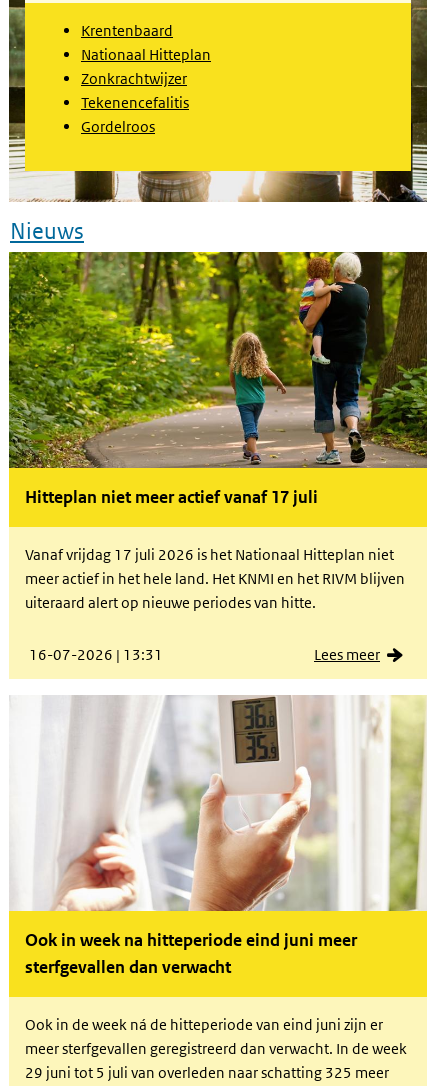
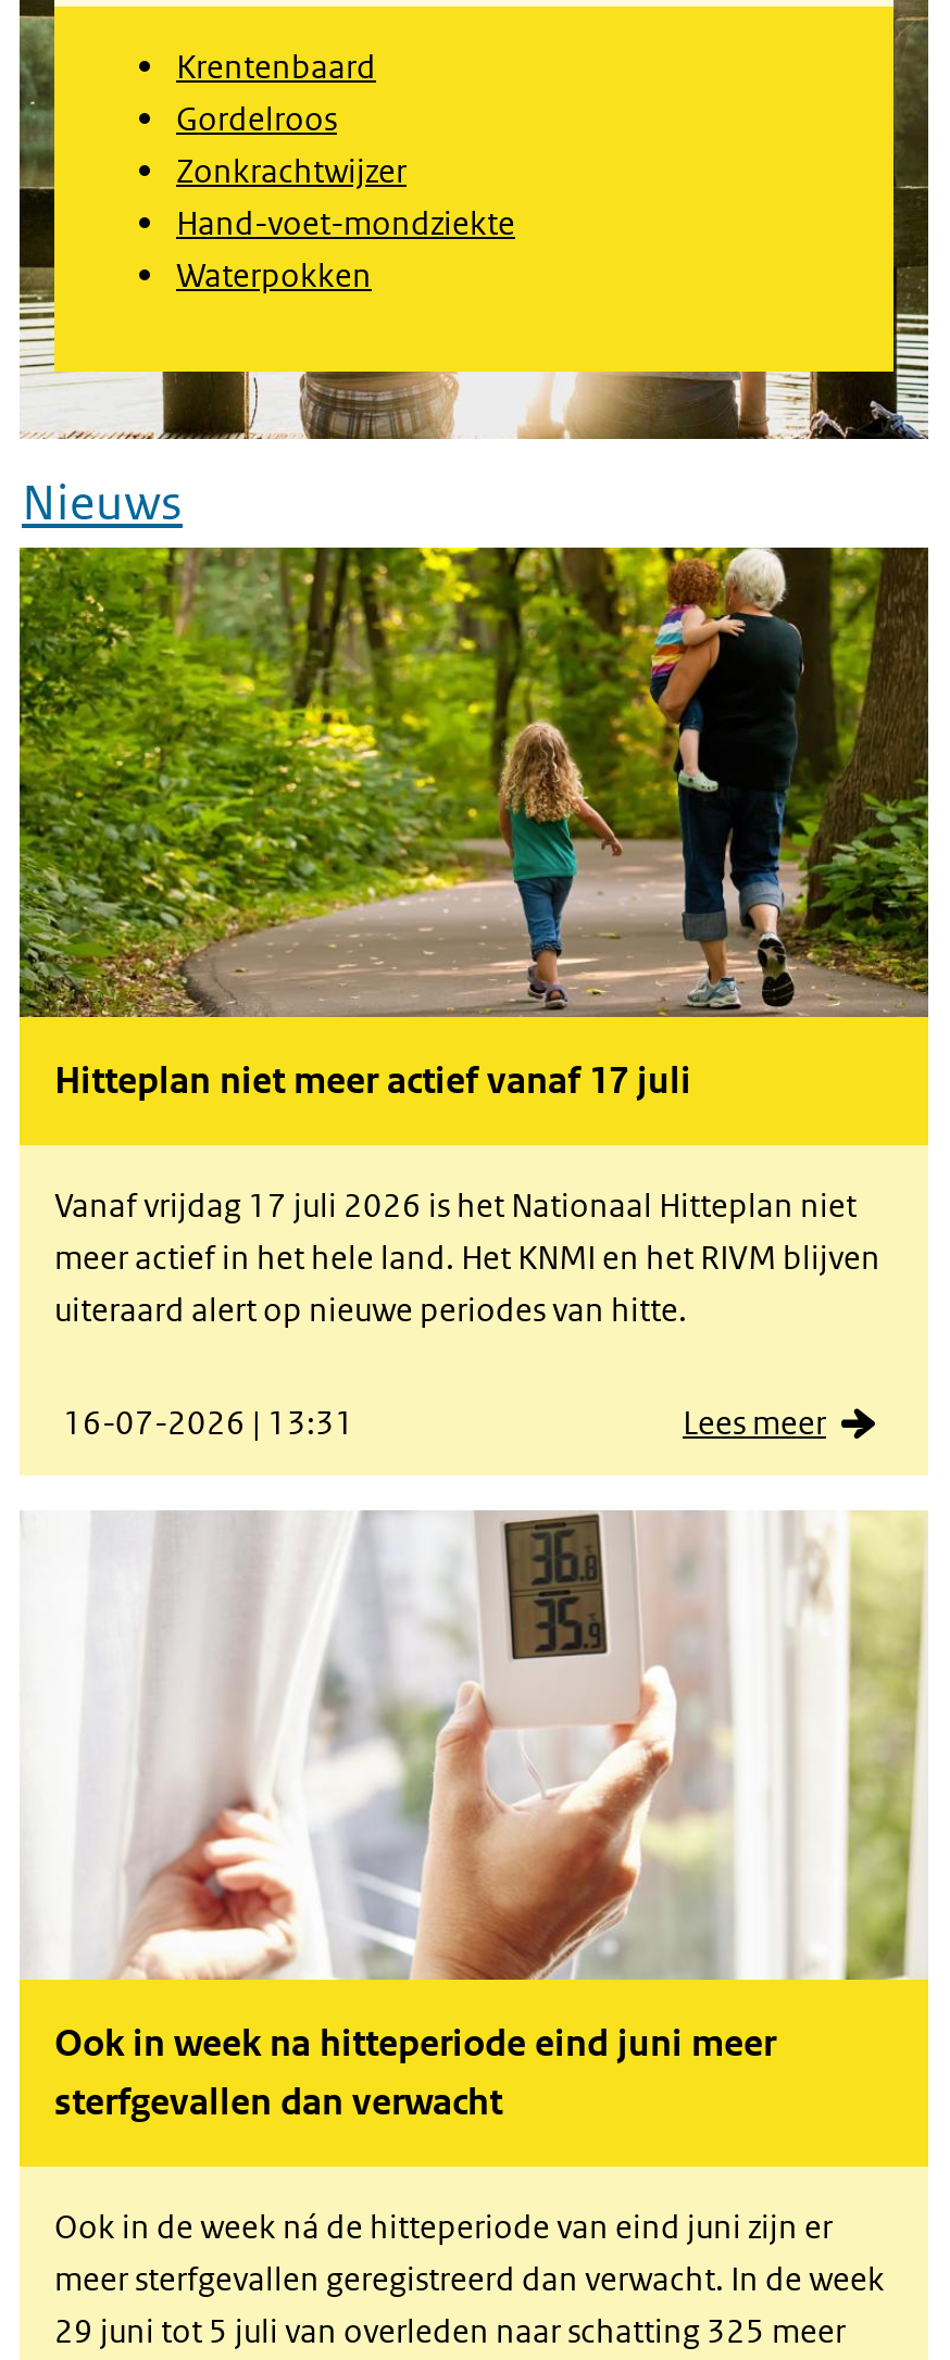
[81,45,211,64] Nationaal Hitteplan -> [176,98,337,139] Gordelroos
[81,93,189,136] Tekenencefalitis | Gordelroos -> [176,202,515,296] Hand-voet-mondziekte | Waterpokken

